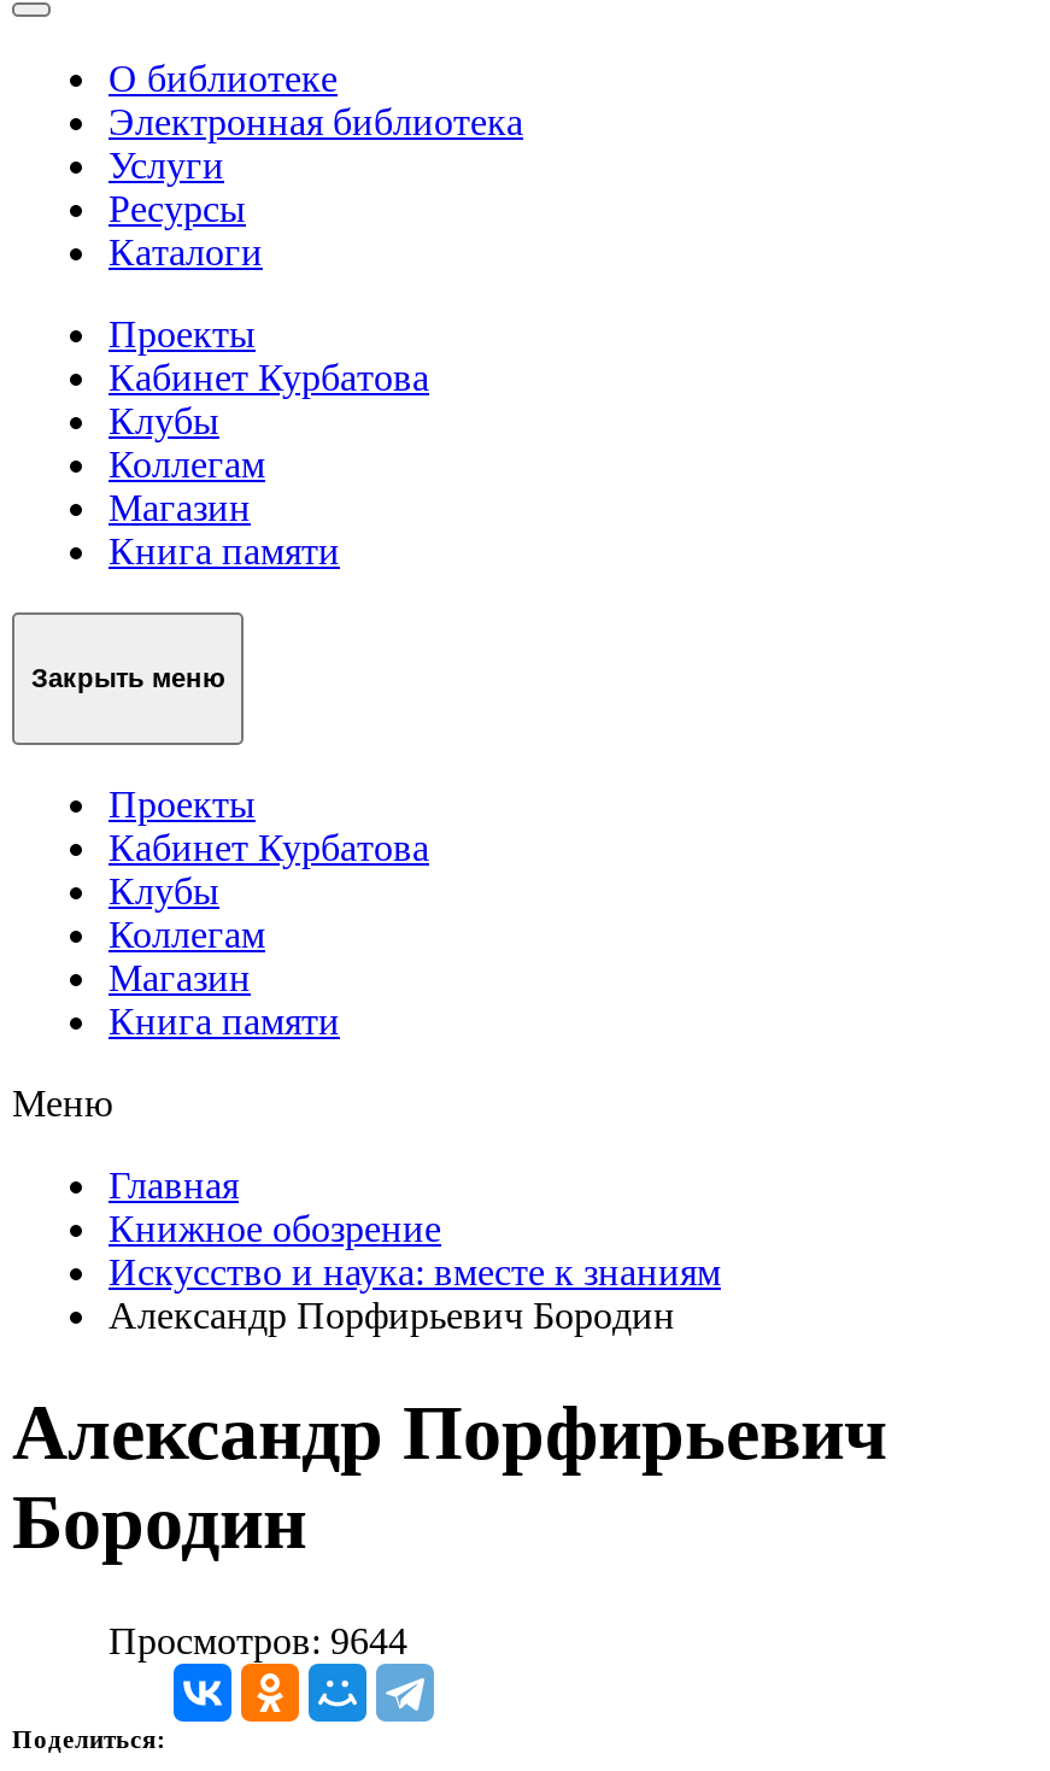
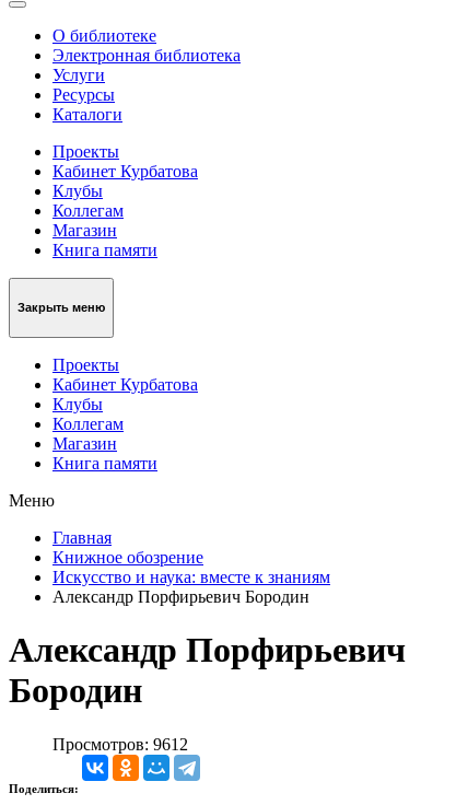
[108,1620,407,1661] Просмотров: 9644 -> [52,735,188,753] Просмотров: 9612

